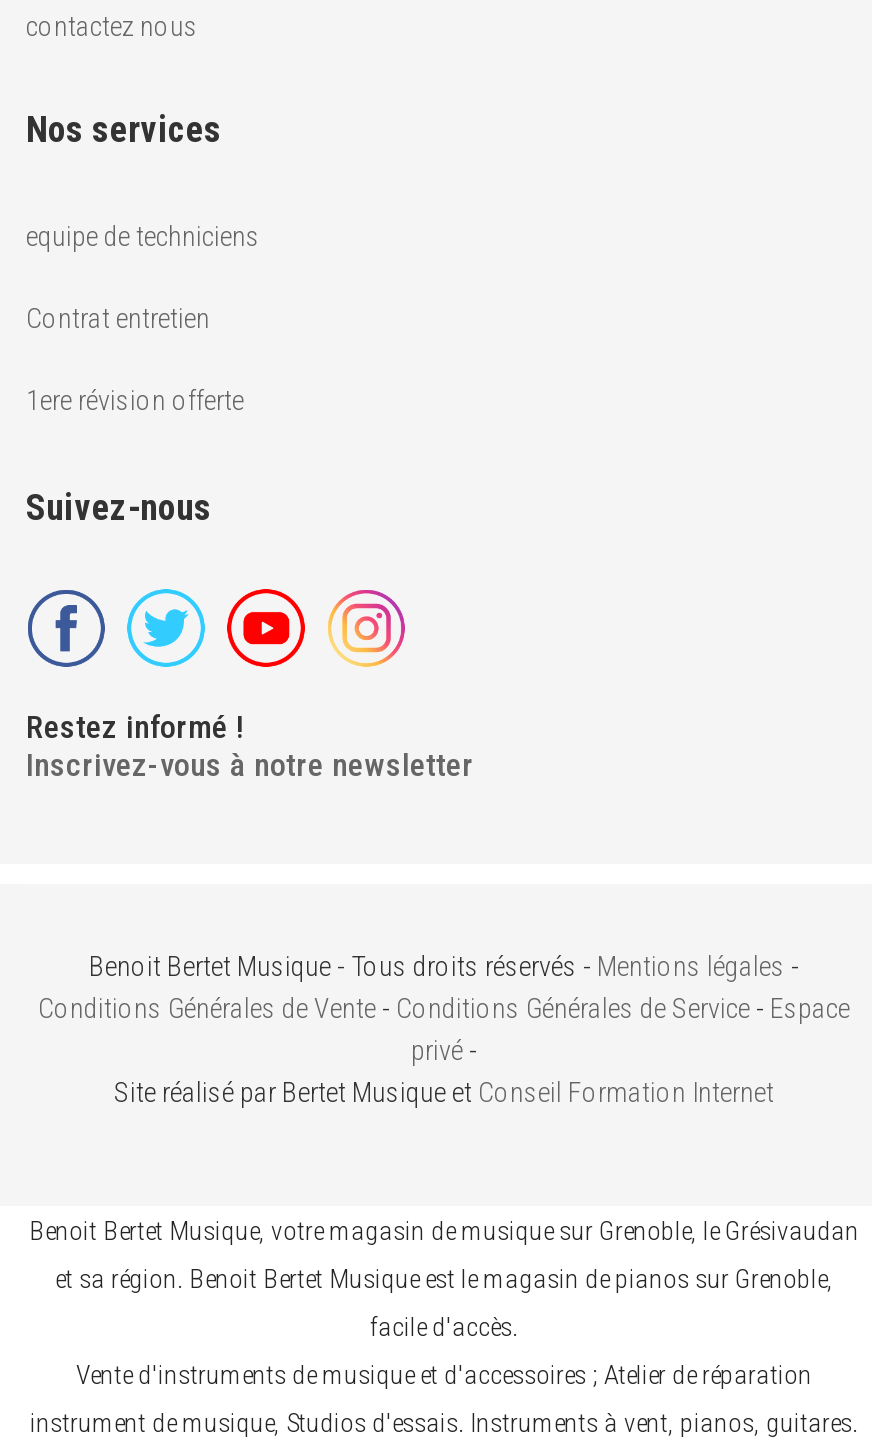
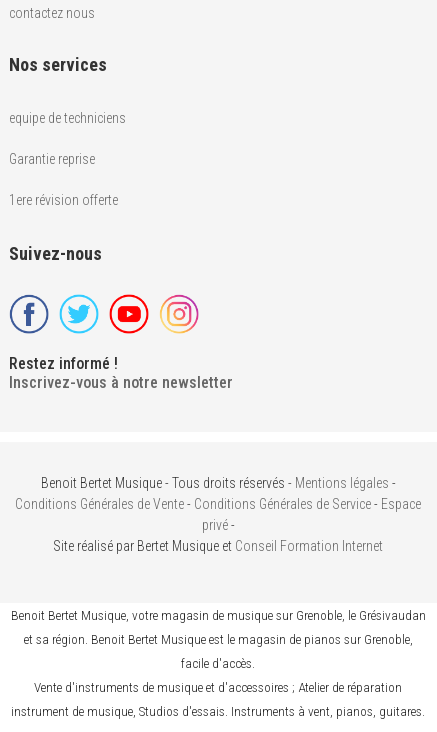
[26,301,210,333] Contrat entretien -> [9,150,95,166] Garantie reprise

